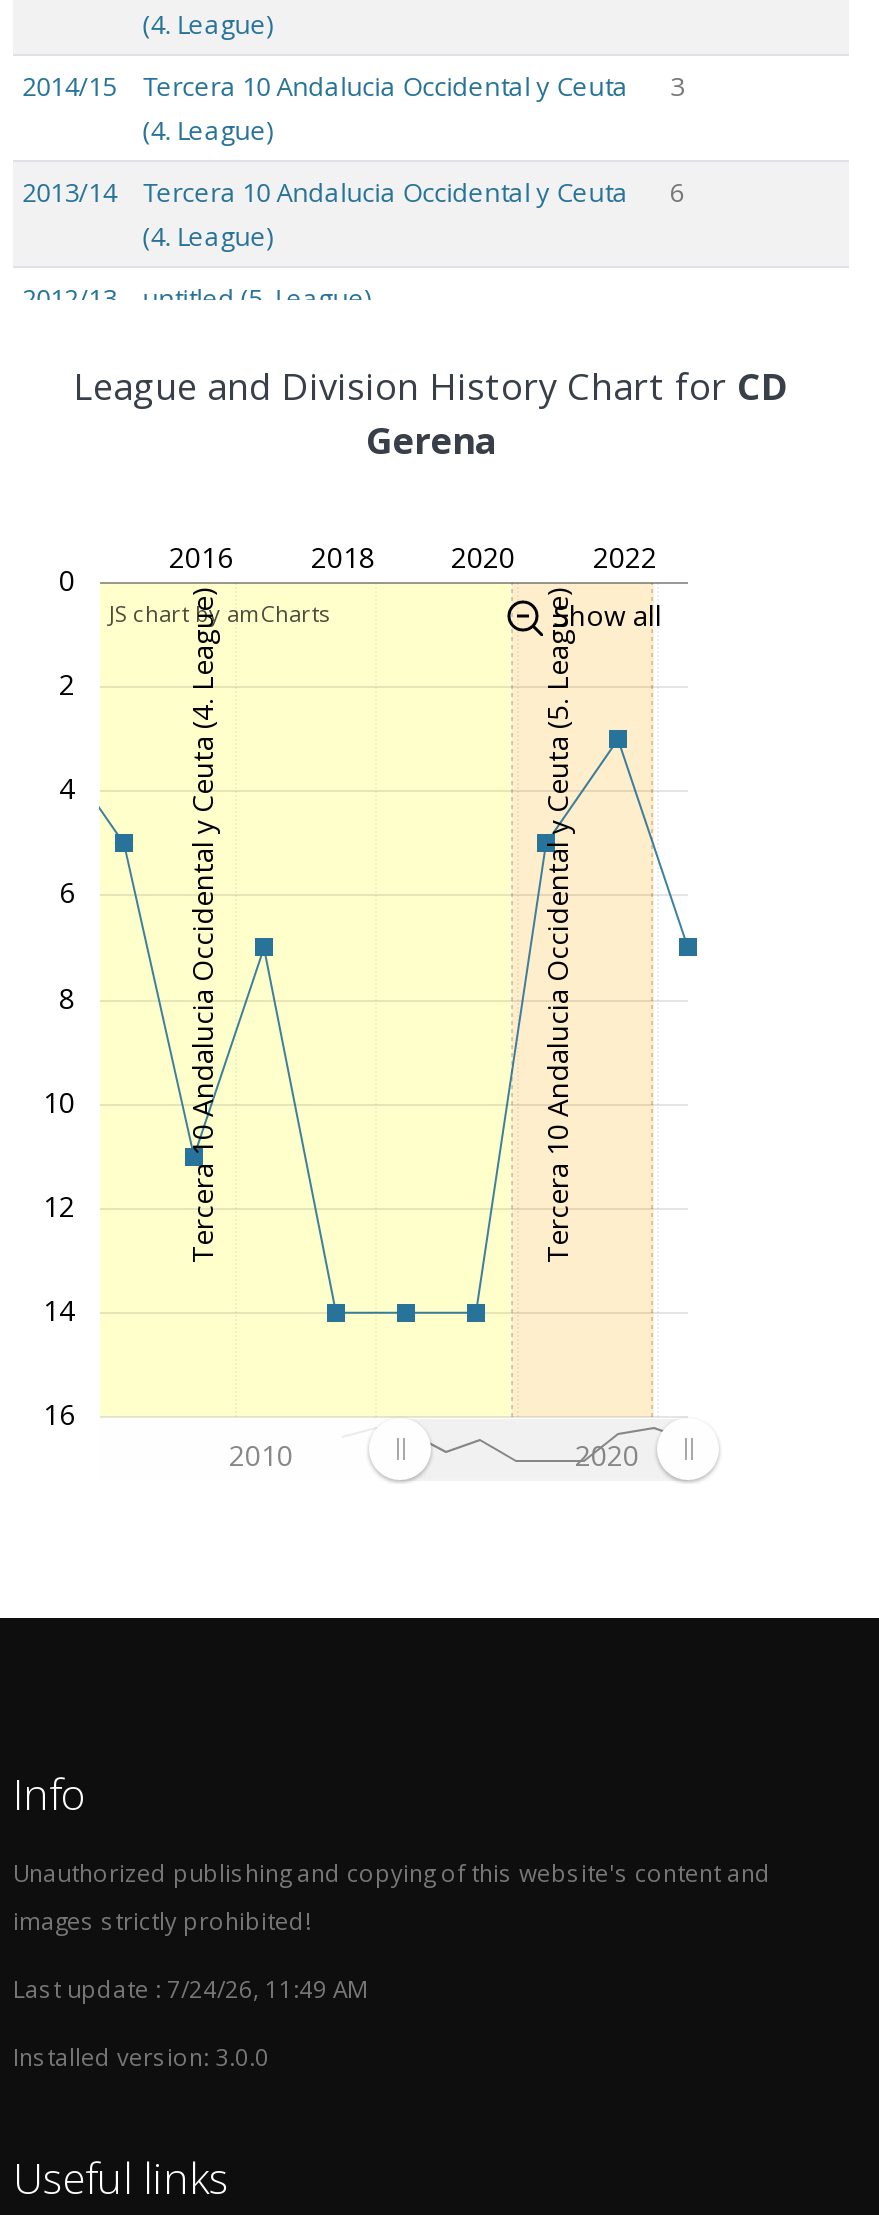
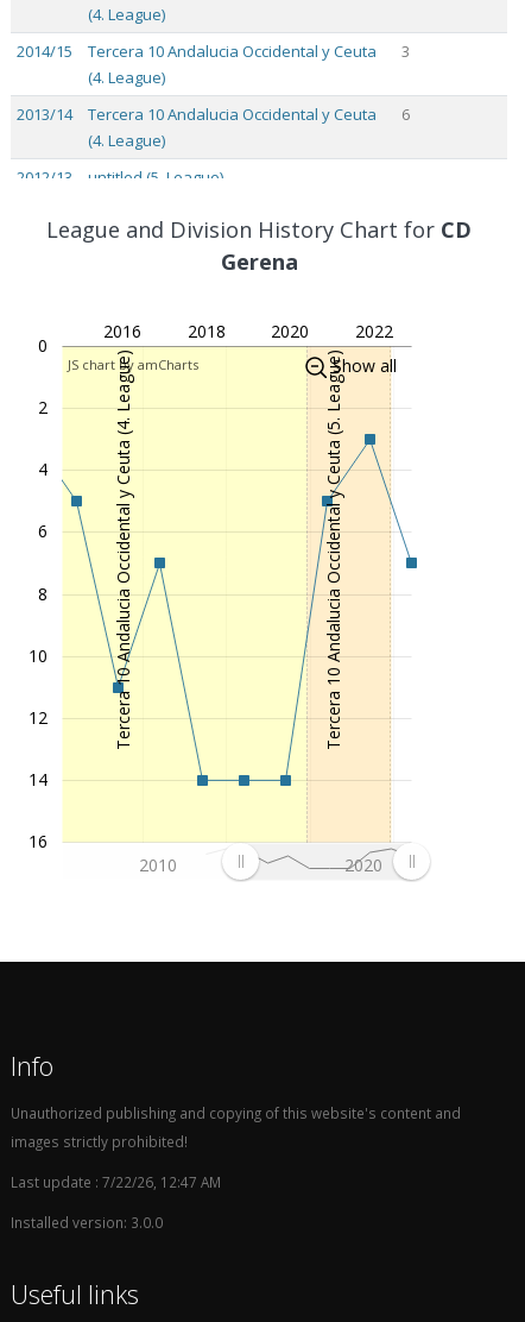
[13,1972,367,2004] Last update : 7/24/26, 11:49 AM -> [11,1172,221,1191] Last update : 7/22/26, 12:47 AM

